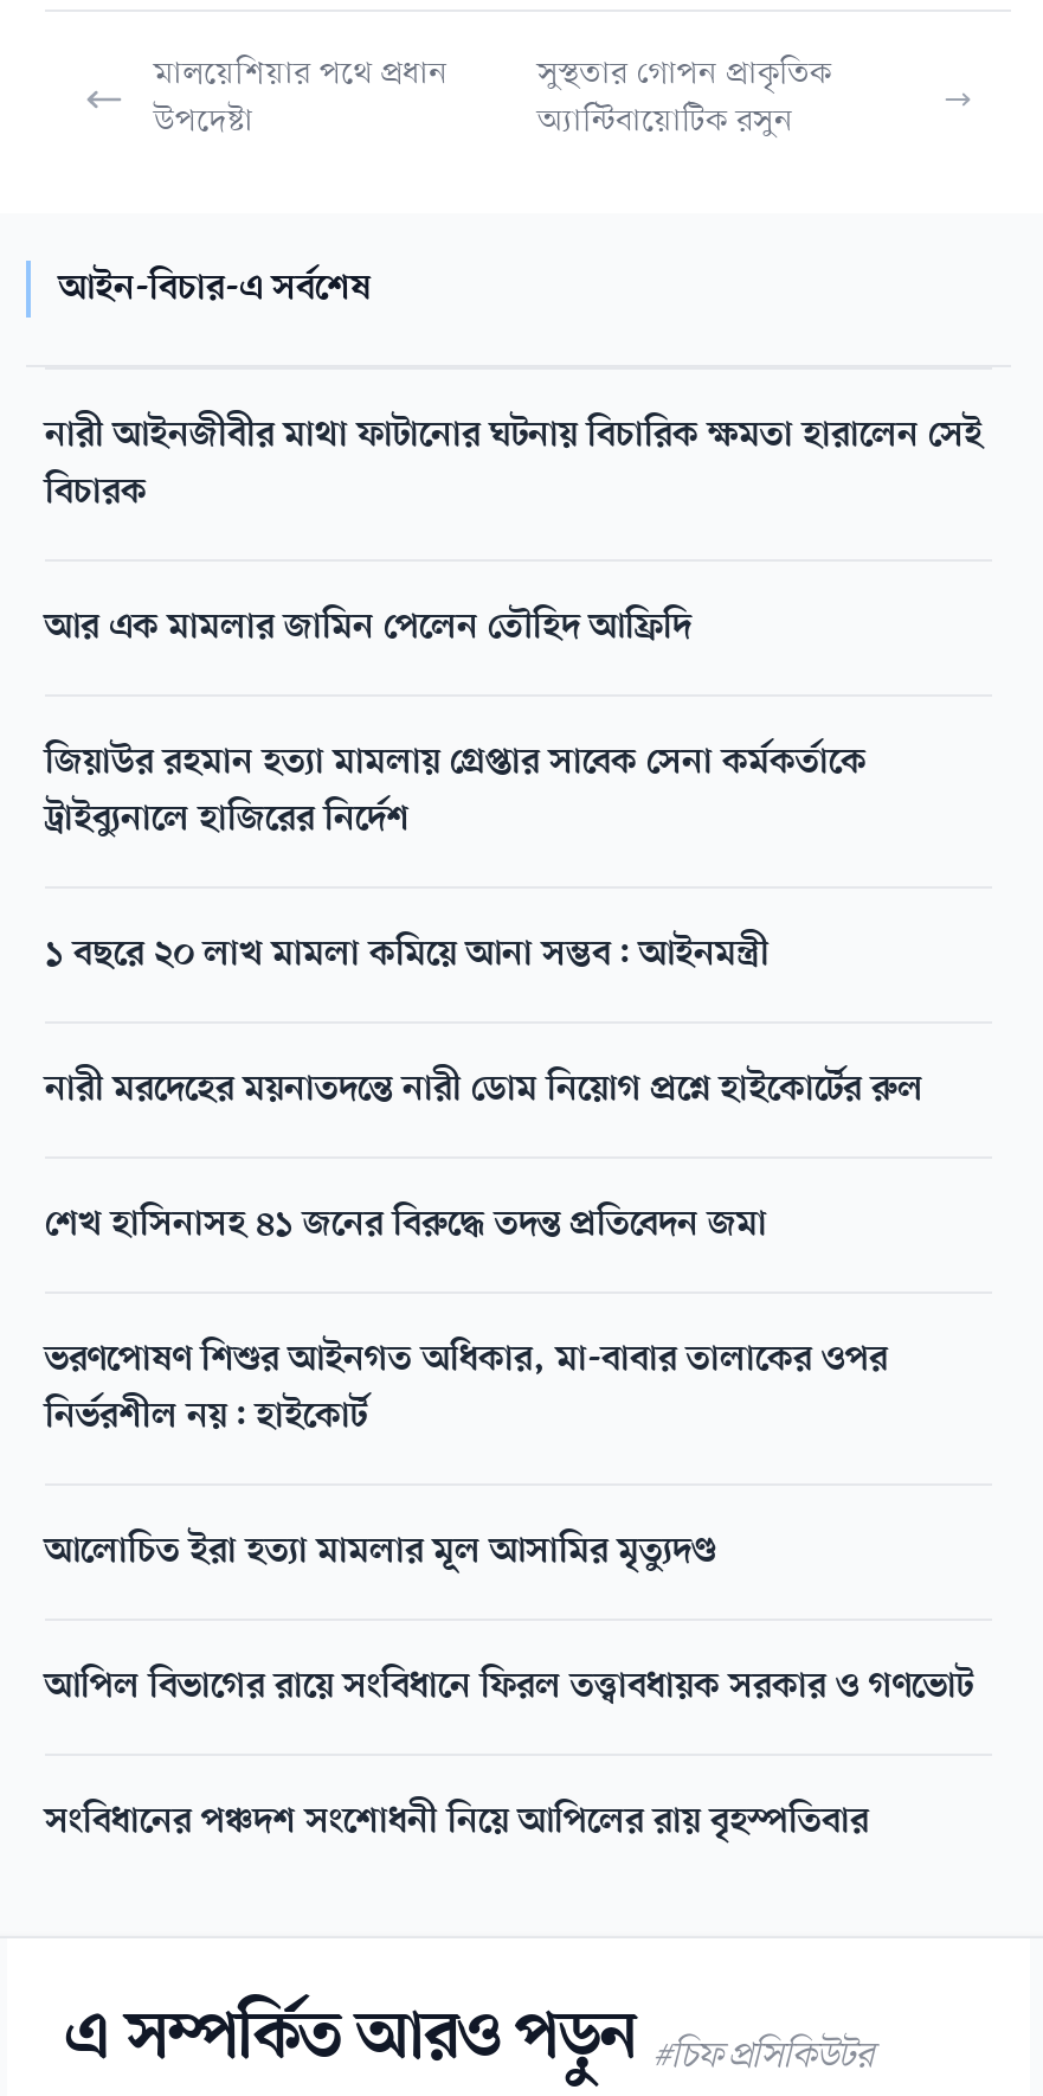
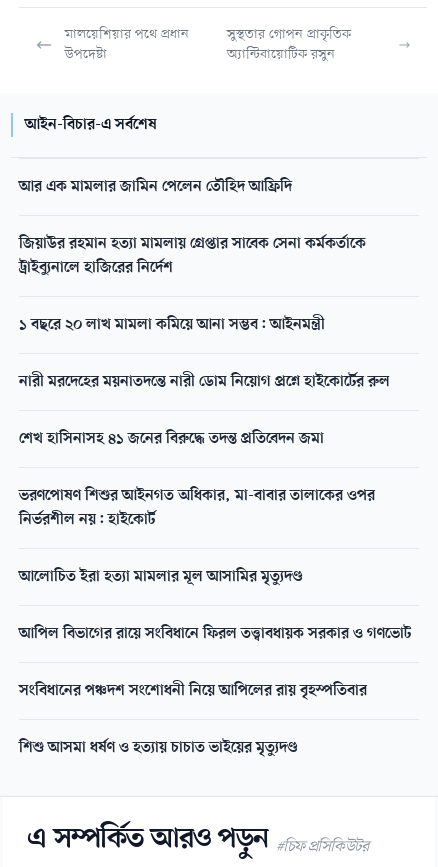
[45,410,983,519] নারী আইনজীবীর মাথা ফাটানোর ঘটনায় বিচারিক ক্ষমতা হারালেন সেই | বিচারক -> none
moved [45,602,973,1848] -> [19,176,411,702]: আর এক মামলার জামিন পেলেন তৌহিদ আফ্রিদি | জিয়াউর রহমান হত্যা মামলায় গ্রেপ্তার সাবেক সেনা কর্মকর্তাকে | ট্রাইব্যুনালে হাজিরের নির্দেশ | ... | আপিল বিভাগের রায়ে সংবিধানে ফিরল তত্ত্বাবধায়ক সরকার ও গণভোট | সংবিধানের পঞ্চদশ সংশোধনী নিয়ে আপিলের রায় বৃহস্পতিবার
none -> [19,737,298,759] শিশু আসমা ধর্ষণ ও হত্যায় চাচাত ভাইয়ের মৃত্যুদণ্ড

